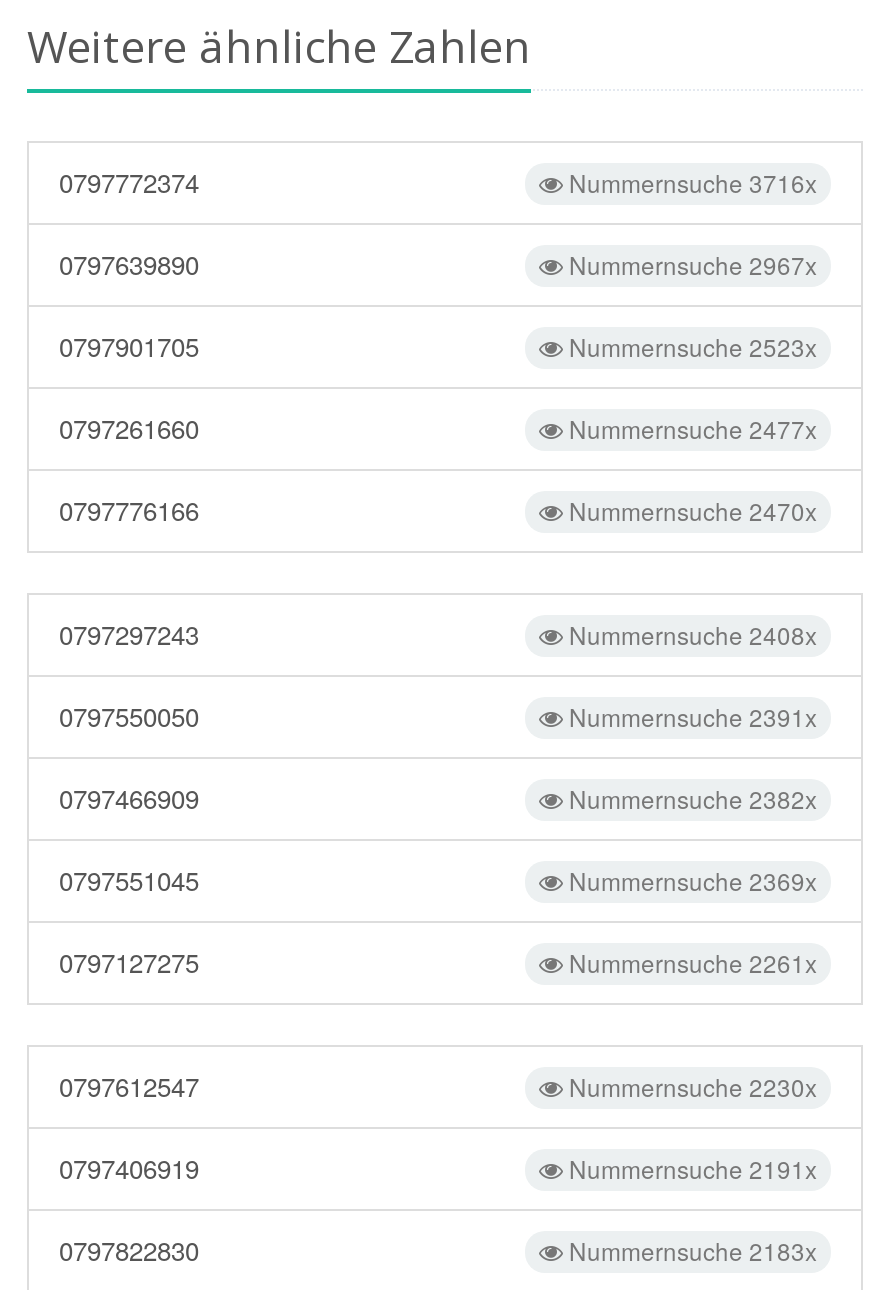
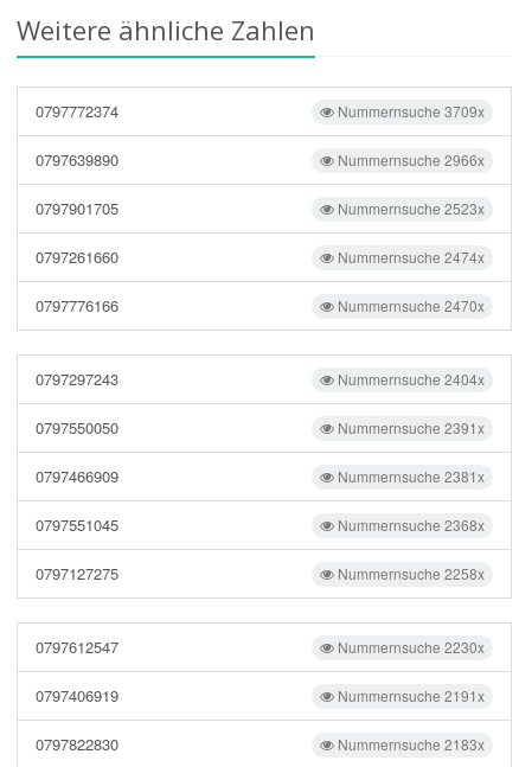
[563,165,817,199] Nummernsuche 3716x -> [334,101,485,121] Nummernsuche 3709x
[563,247,817,281] Nummernsuche 2967x -> [334,149,485,170] Nummernsuche 2966x
[563,411,817,445] Nummernsuche 2477x -> [334,247,485,267] Nummernsuche 2474x
[563,617,817,651] Nummernsuche 2408x -> [334,369,485,389] Nummernsuche 2404x
[563,781,817,815] Nummernsuche 2382x -> [334,466,485,486] Nummernsuche 2381x
[563,863,817,897] Nummernsuche 2369x -> [334,514,485,535] Nummernsuche 2368x
[563,945,817,979] Nummernsuche 2261x -> [334,563,485,583] Nummernsuche 2258x

